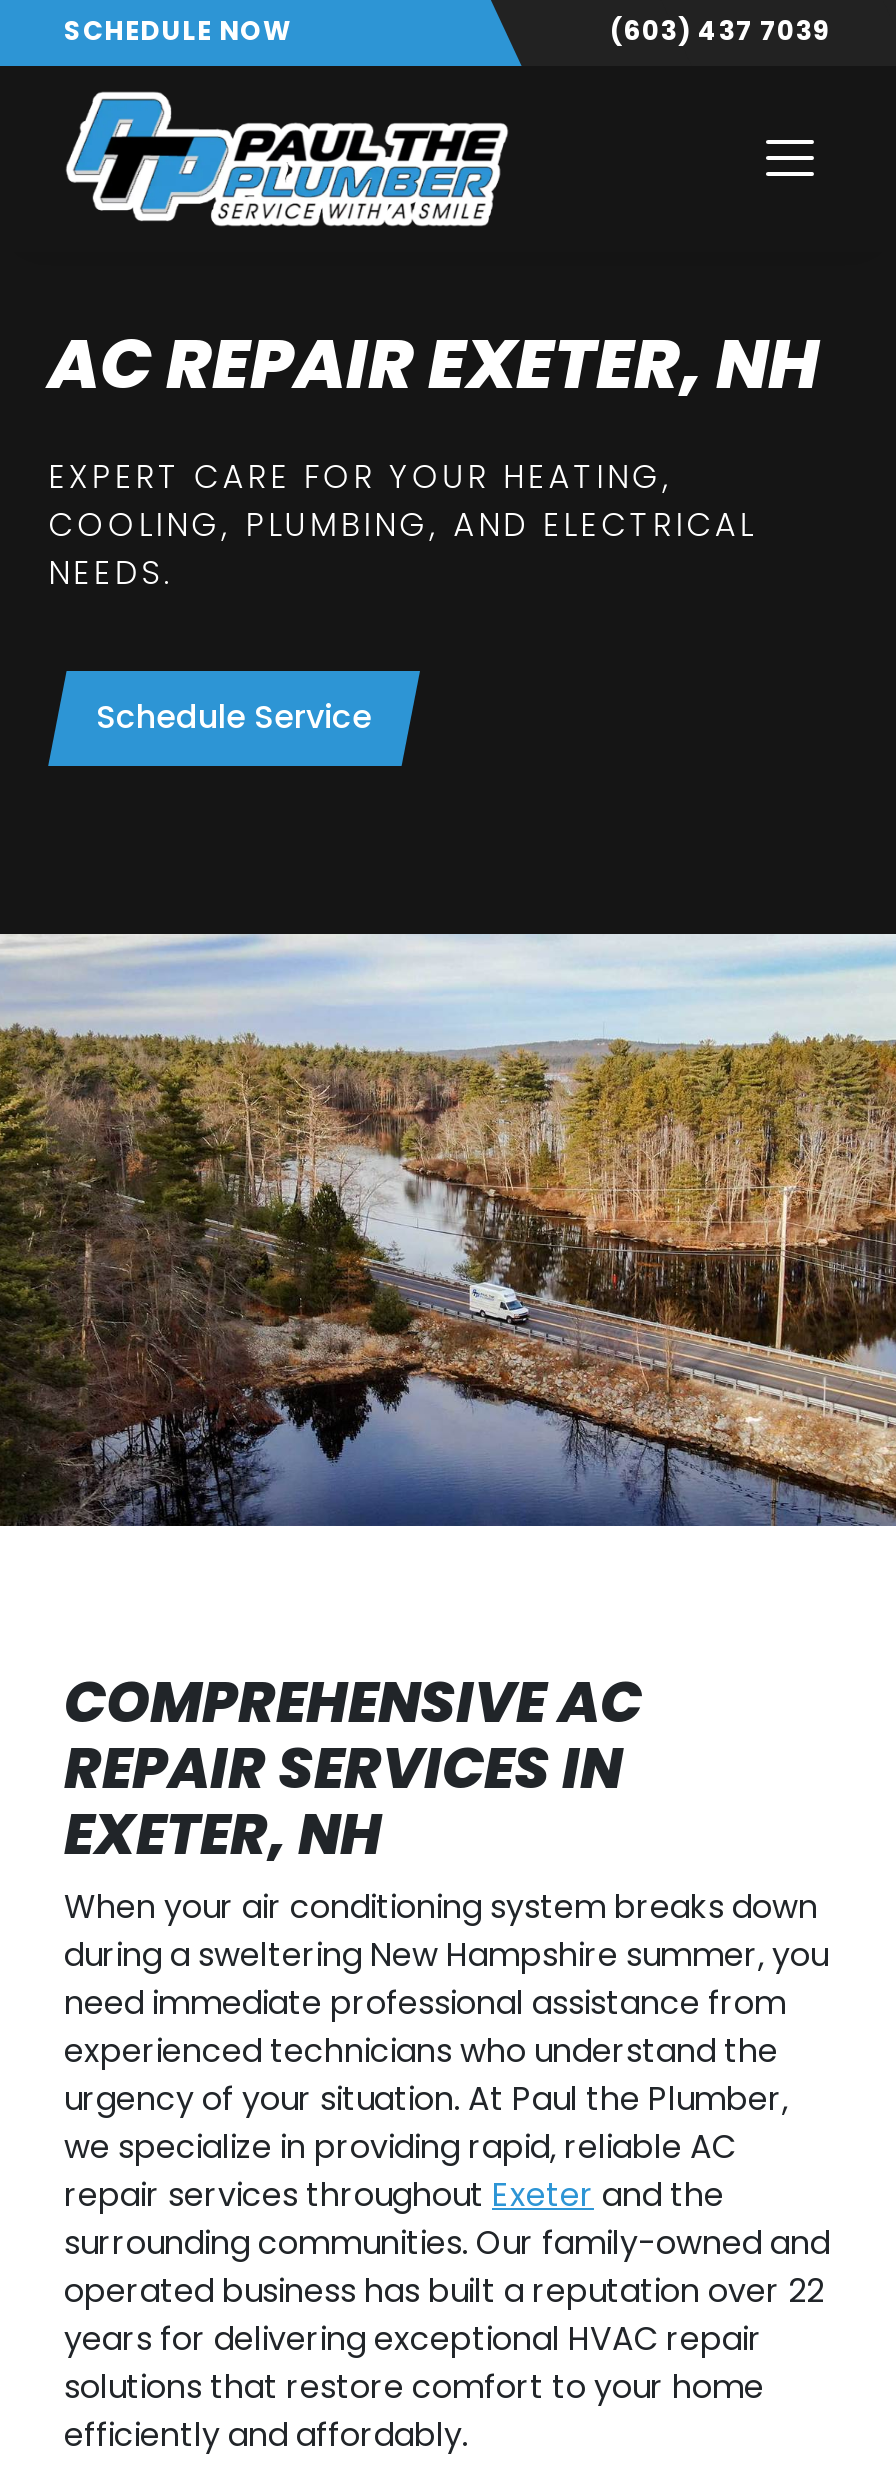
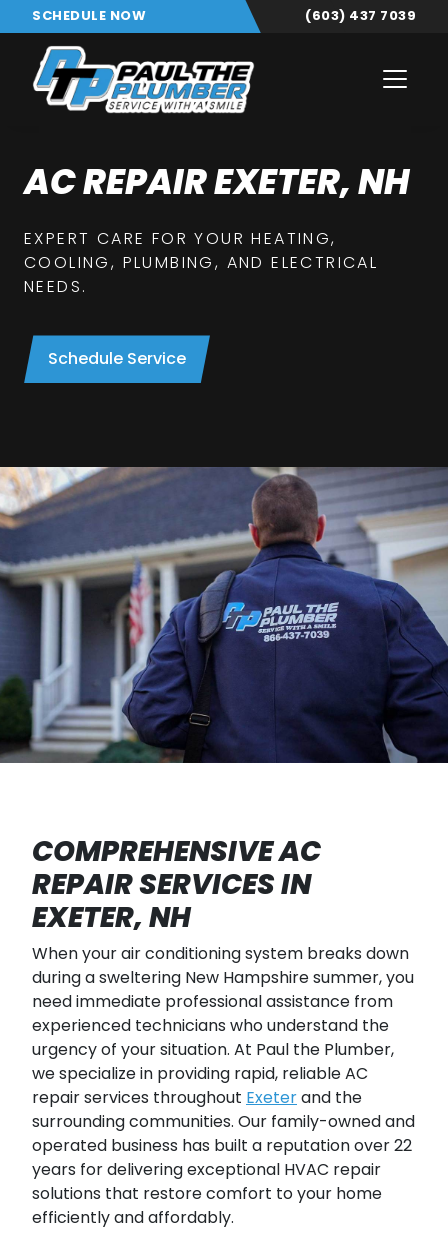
[6,932,890,1528] [image] -> [3,467,445,764] [image]

